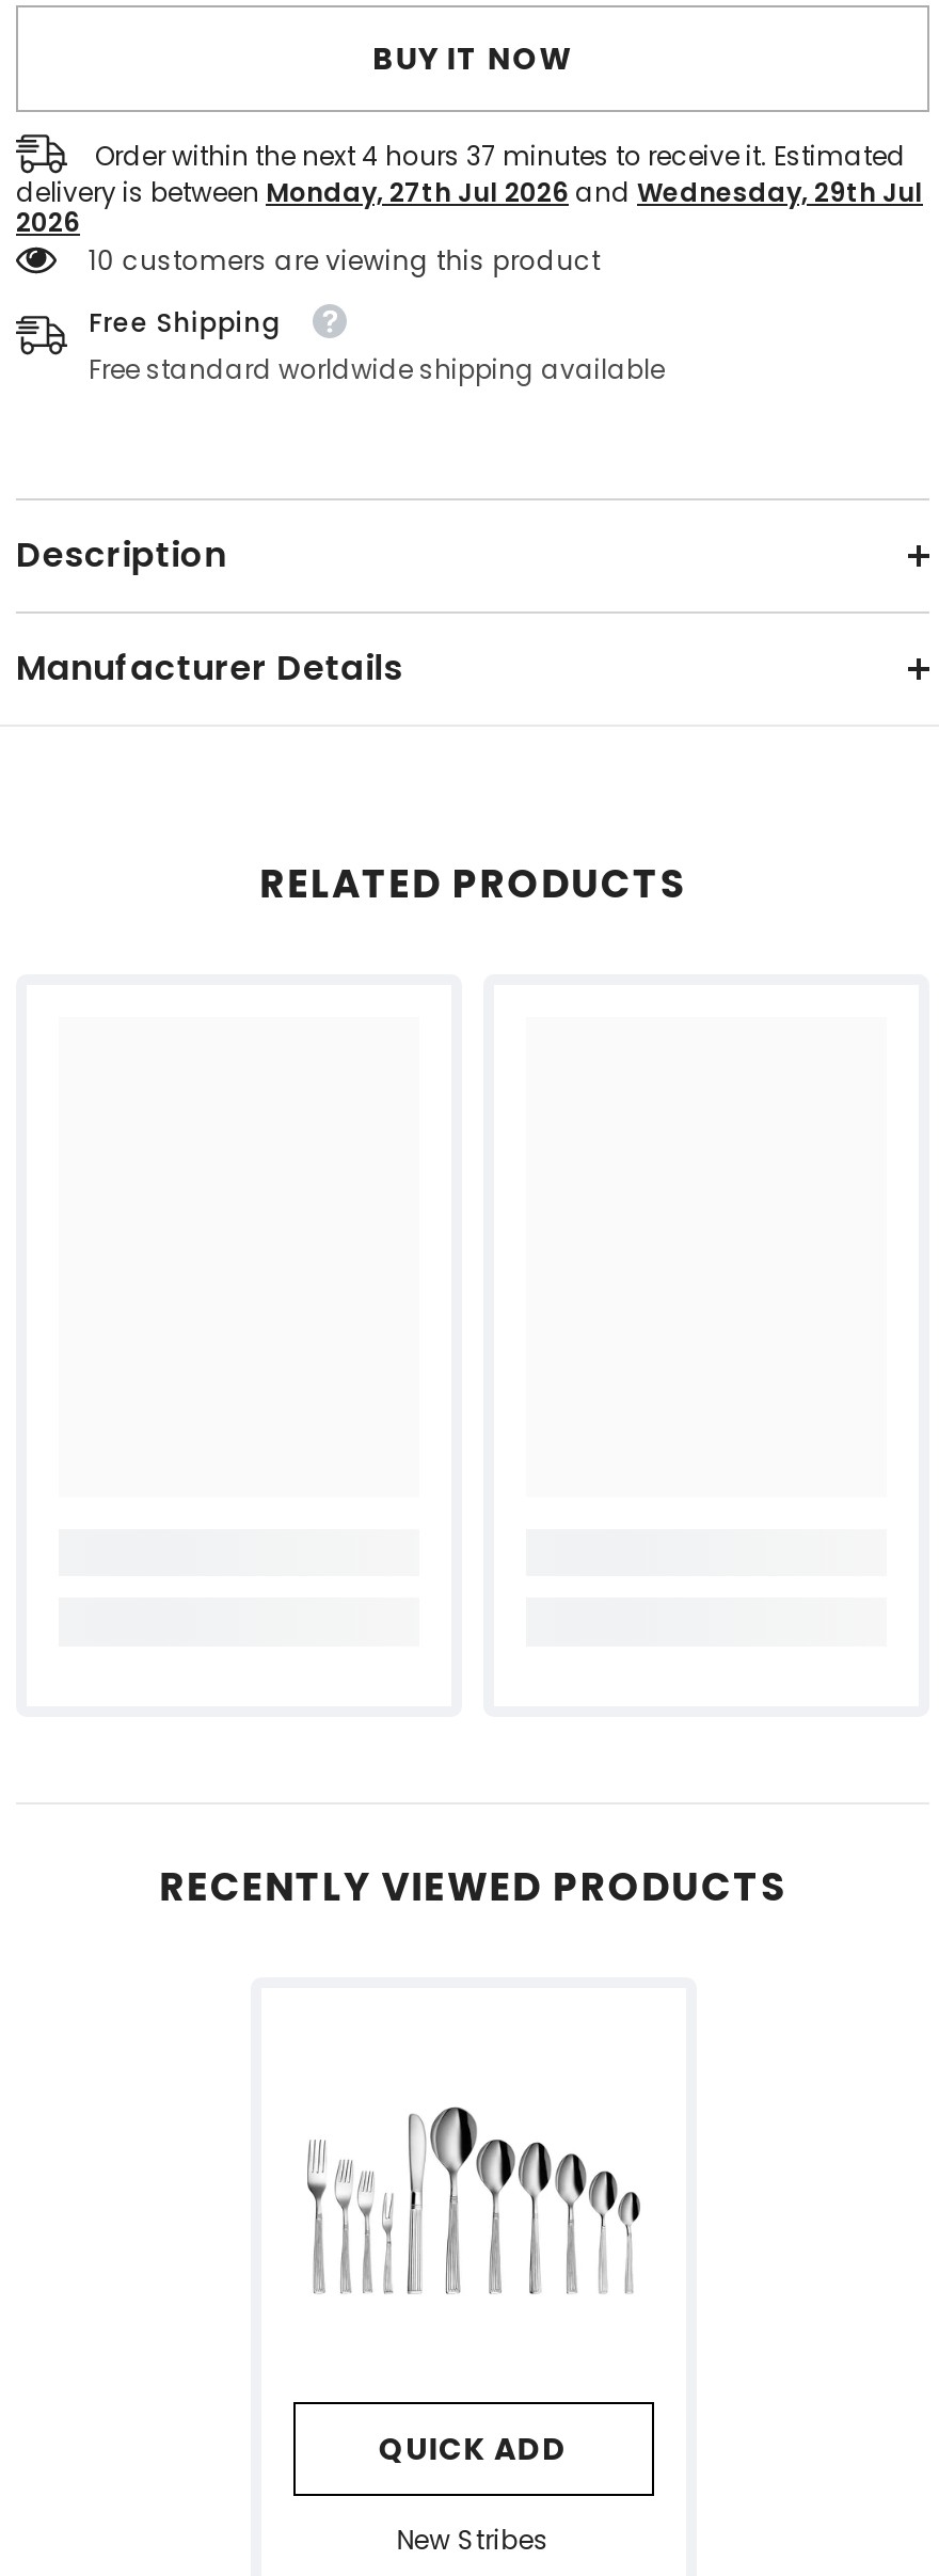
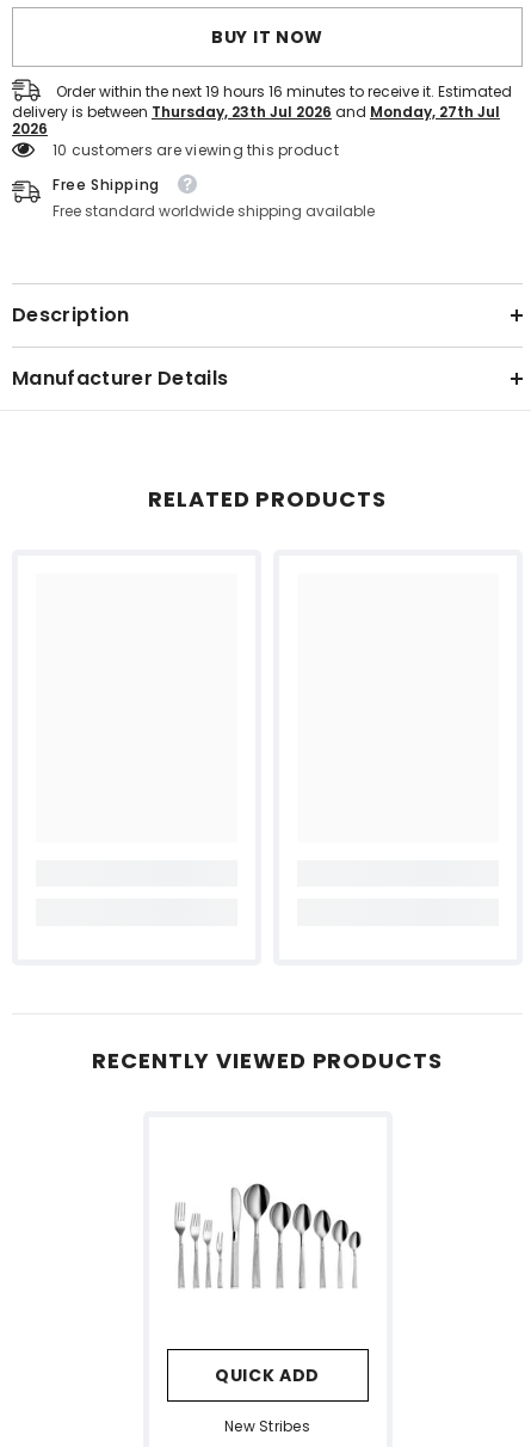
[95,138,906,174] Order within the next 4 hours 37 minutes to receive it. Estimated -> [56,81,512,102] Order within the next 19 hours 16 minutes to receive it. Estimated
[16,174,923,211] delivery is between Monday, 27th Jul 2026 and Wednesday, 29th Jul -> [12,102,500,122] delivery is between Thursday, 23th Jul 2026 and Monday, 27th Jul

